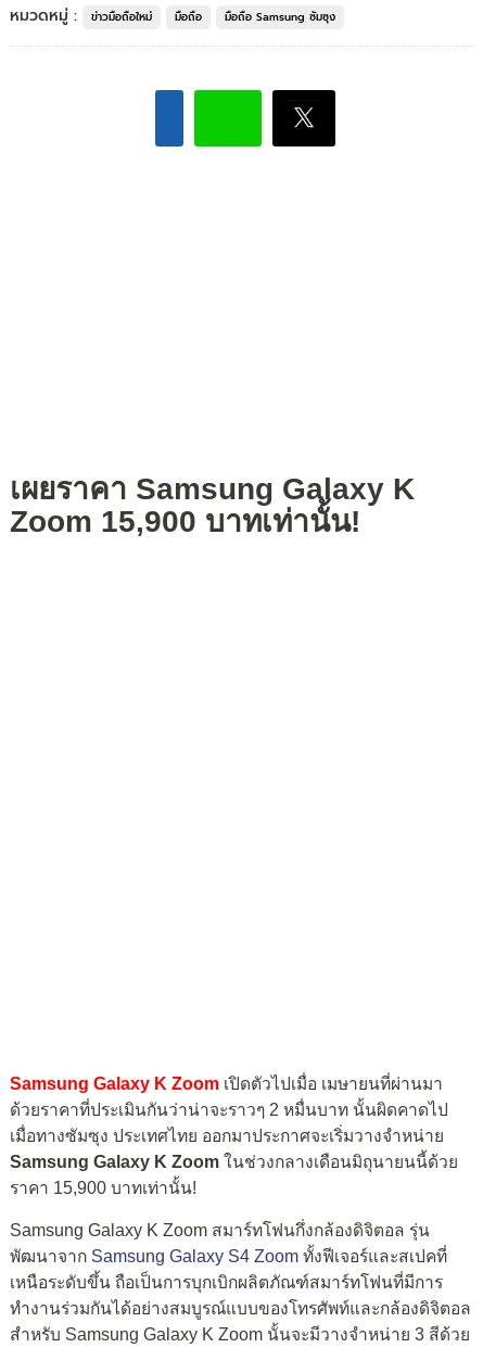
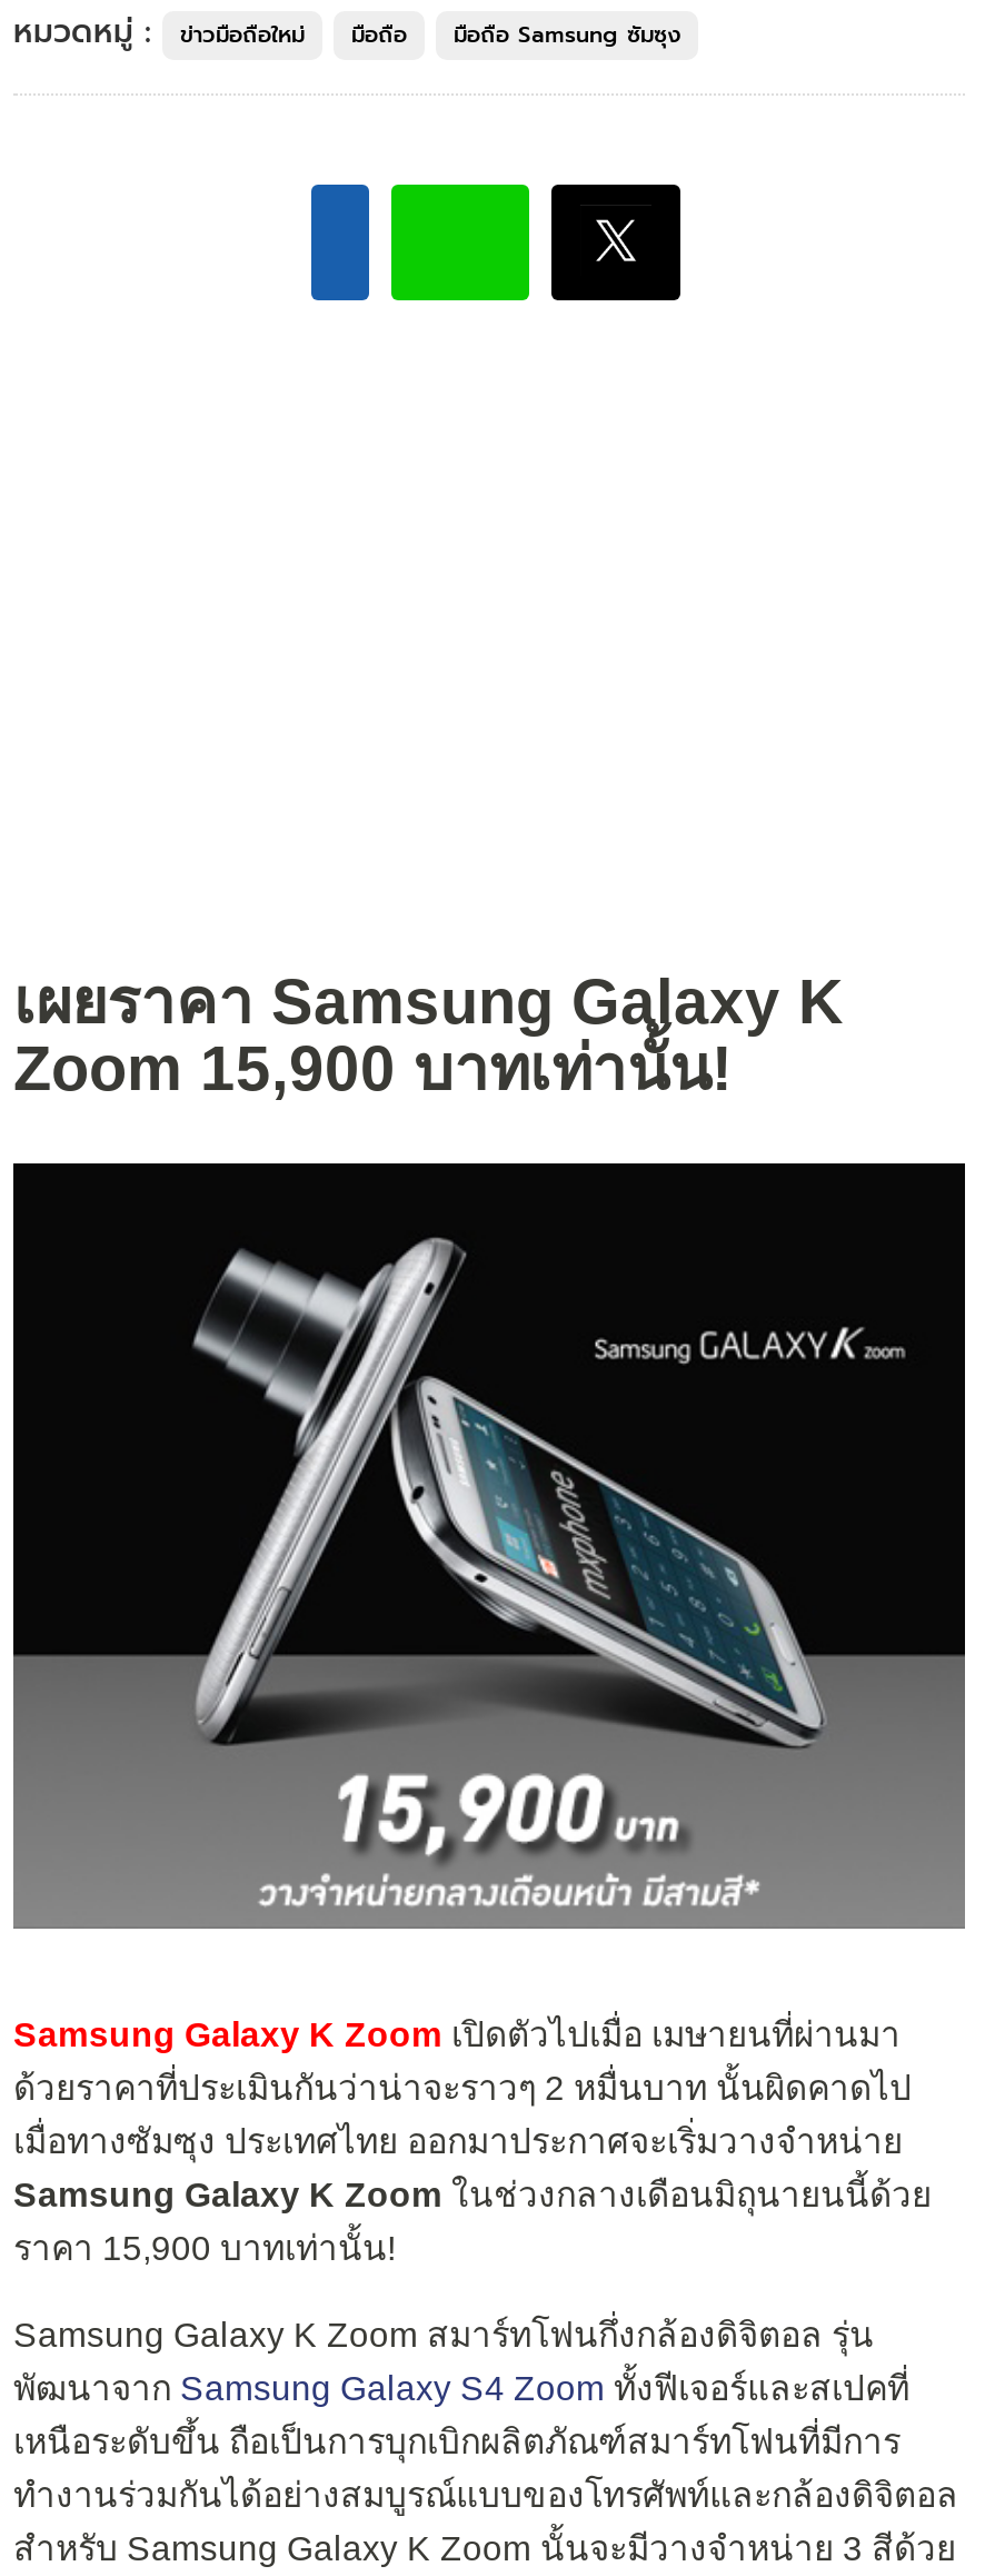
none -> [11,1161,967,1931] [image]

